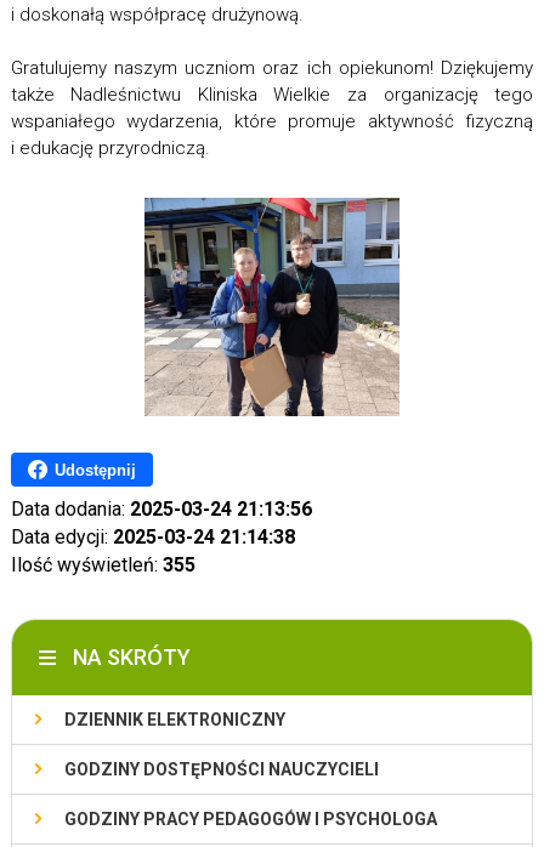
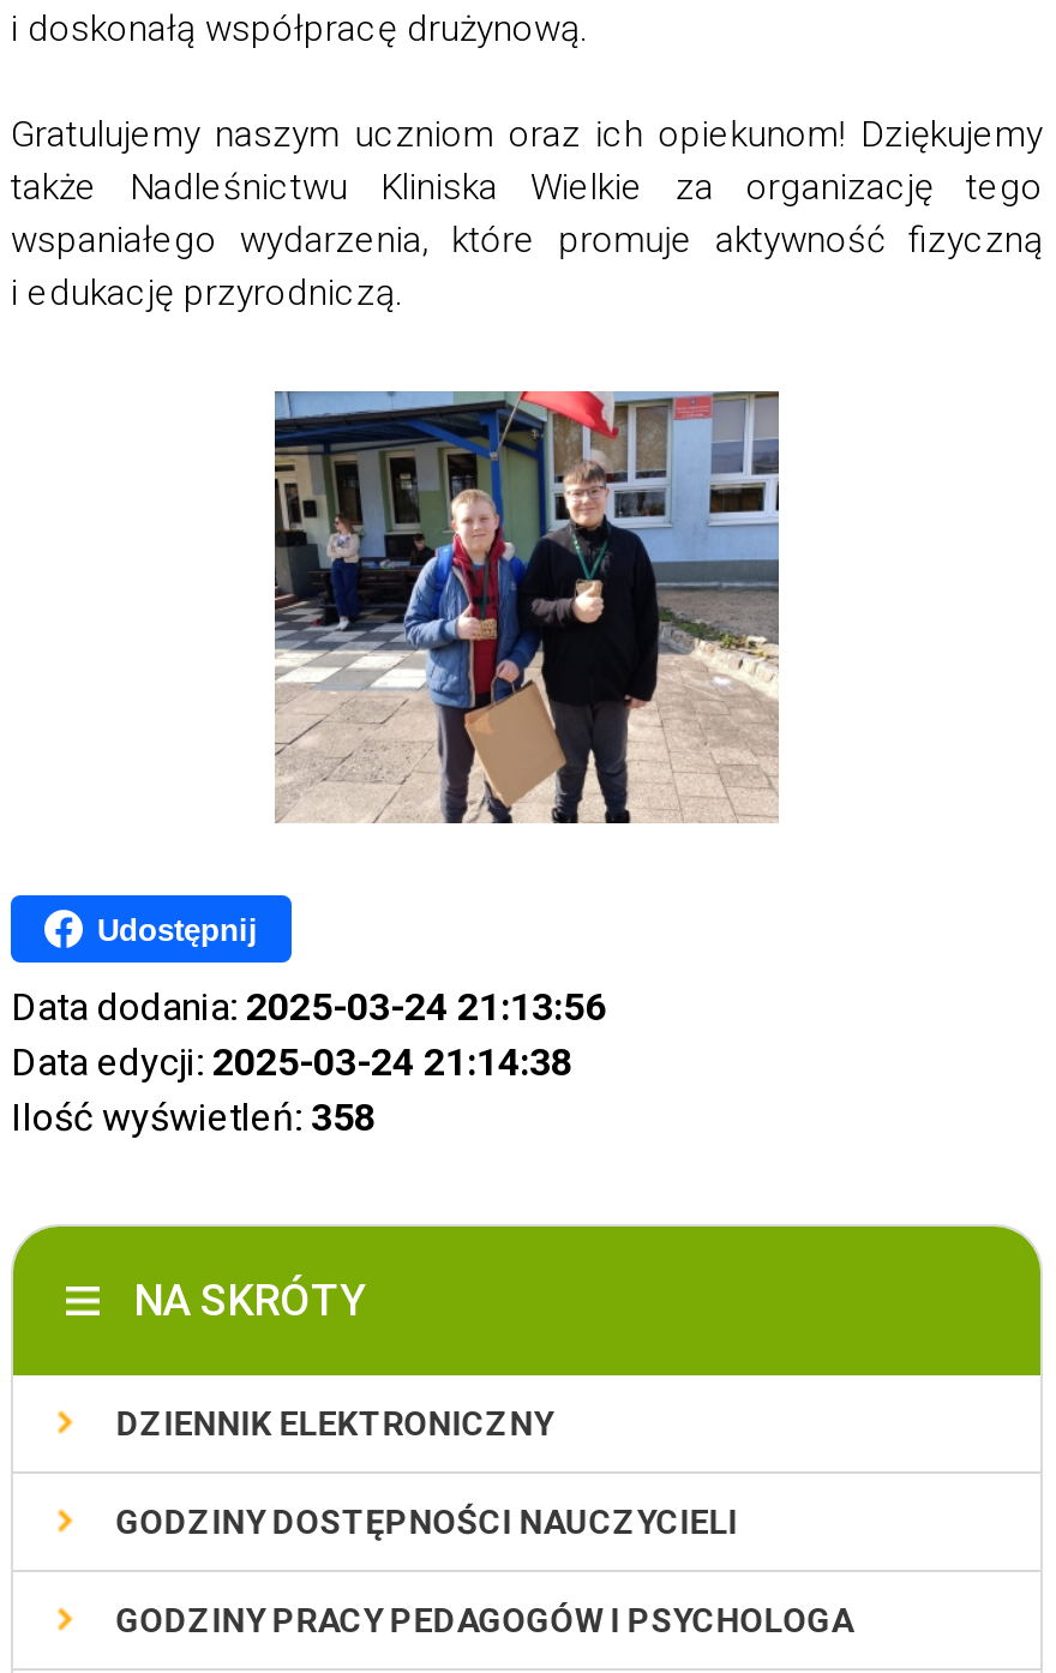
[11,553,195,576] Ilość wyświetleń: 355 -> [11,1095,376,1140] Ilość wyświetleń: 358

